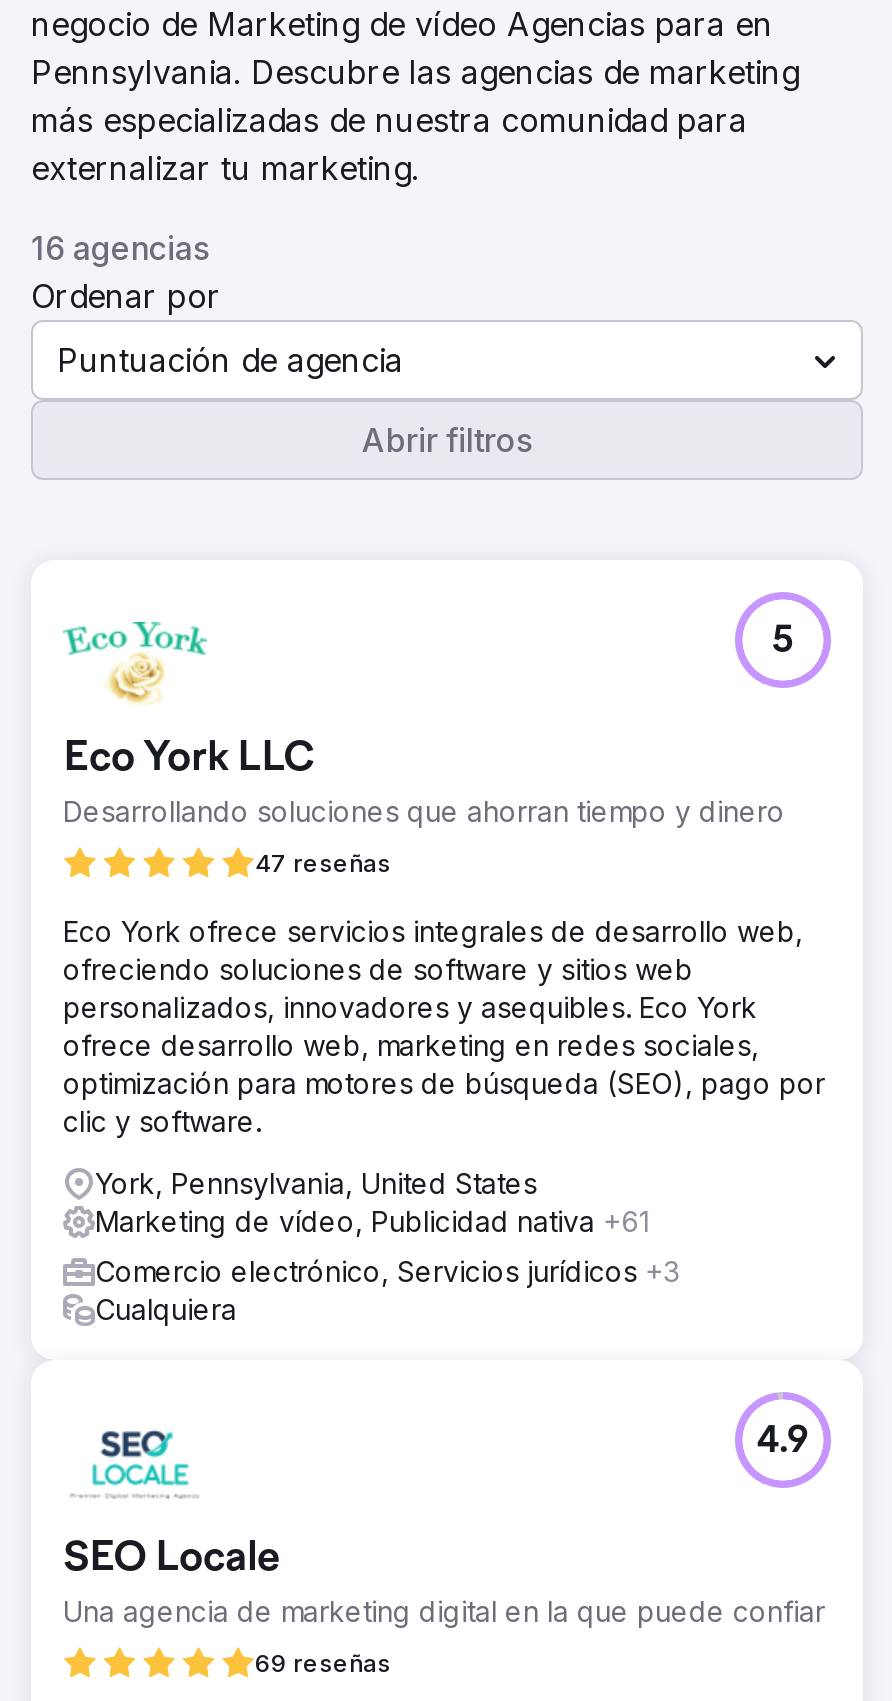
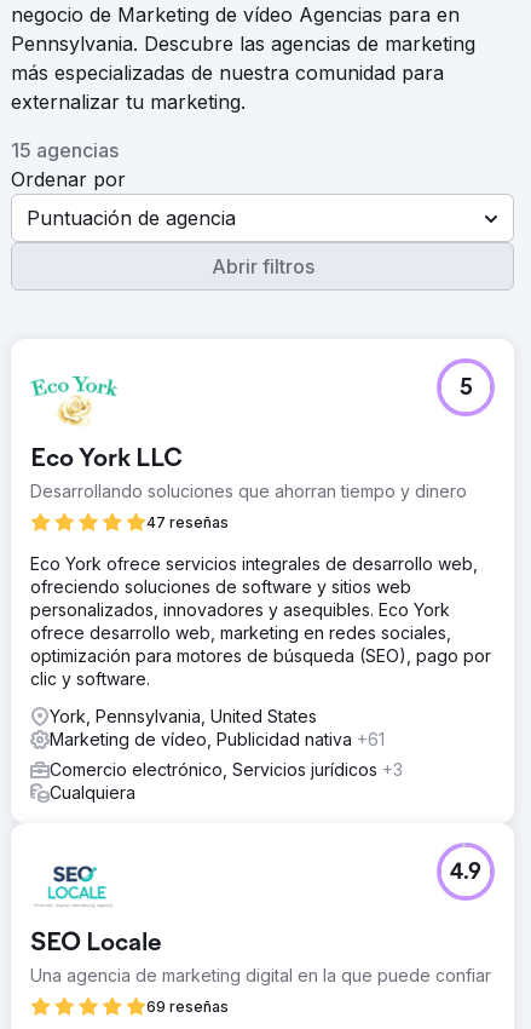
[31,228,209,268] 16 agencias -> [11,138,119,162] 15 agencias

